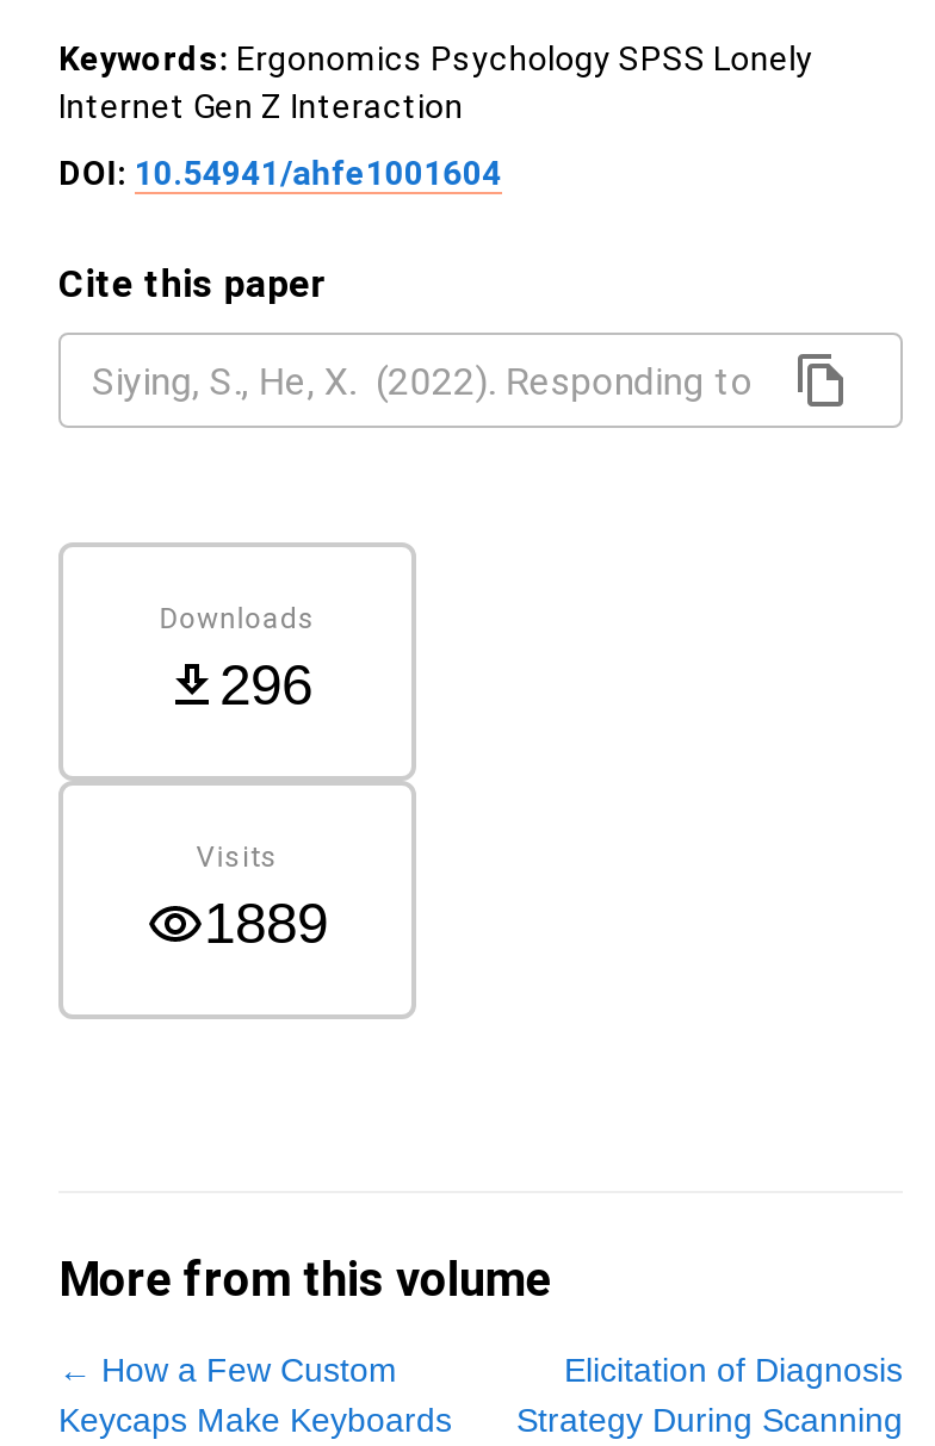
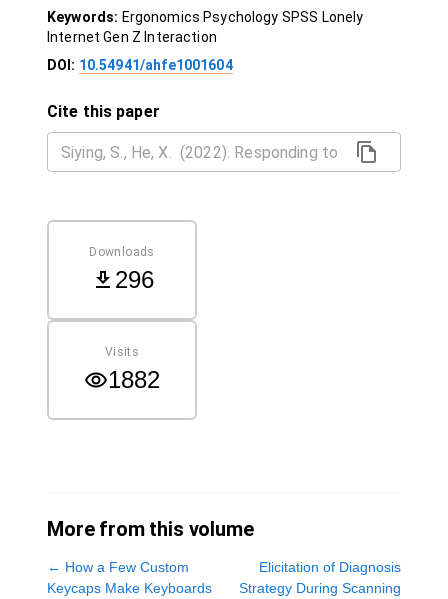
[204,889,328,954] 1889 -> [108,365,160,392] 1882

